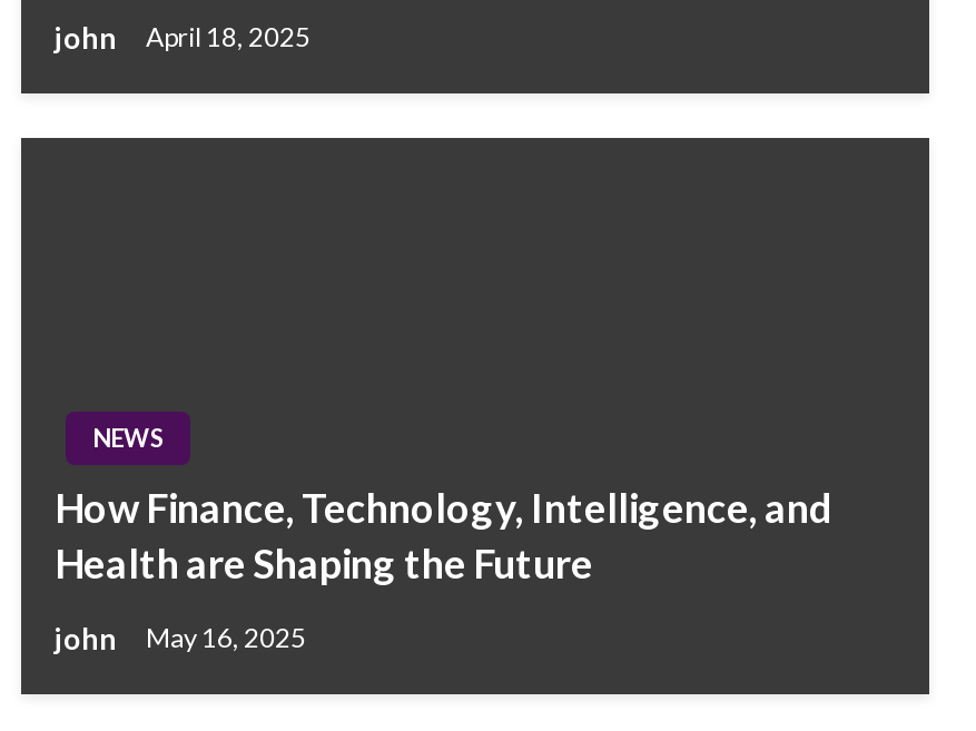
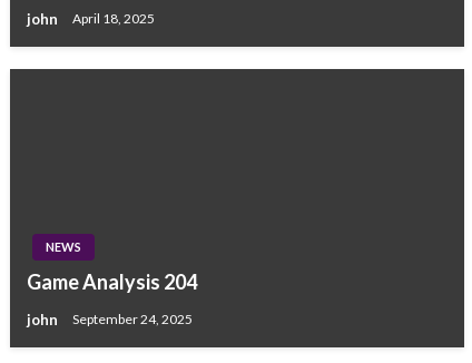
moved [92,423,164,452] -> [46,239,81,254]: NEWS
[55,483,834,587] How Finance, Technology, Intelligence, and | Health are Shaping the Future -> [27,269,197,294] Game Analysis 204
[55,621,306,656] john May 16, 2025 -> [27,311,193,328] john September 24, 2025

